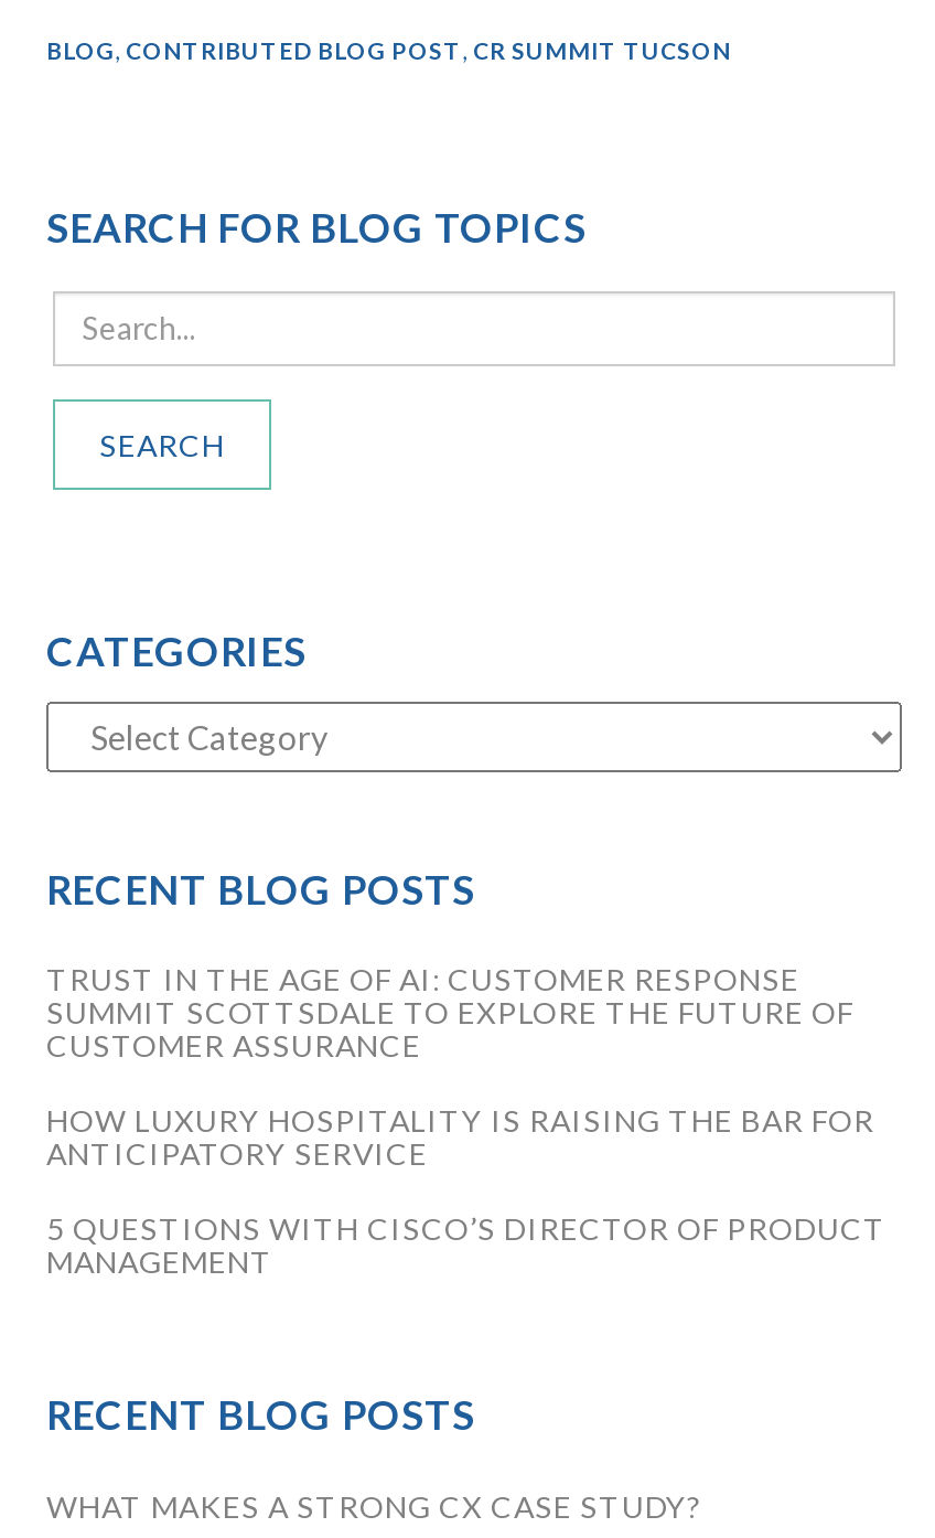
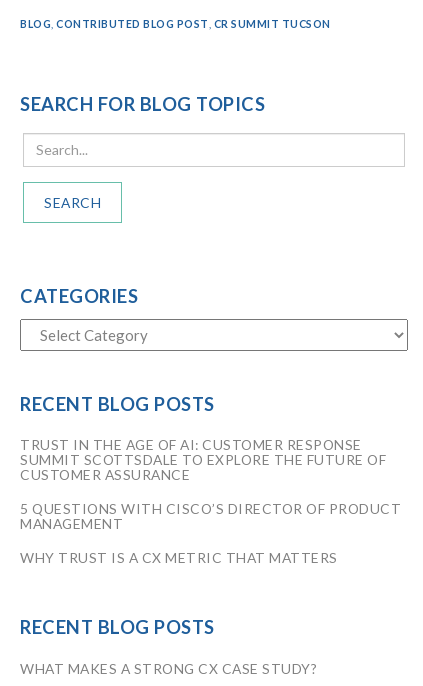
[46,1102,874,1172] HOW LUXURY HOSPITALITY IS RAISING THE BAR FOR | ANTICIPATORY SERVICE -> none
moved [46,1210,886,1280] -> [20,500,401,532]: 5 QUESTIONS WITH CISCO’S DIRECTOR OF PRODUCT | MANAGEMENT
none -> [20,549,337,566] WHY TRUST IS A CX METRIC THAT MATTERS

